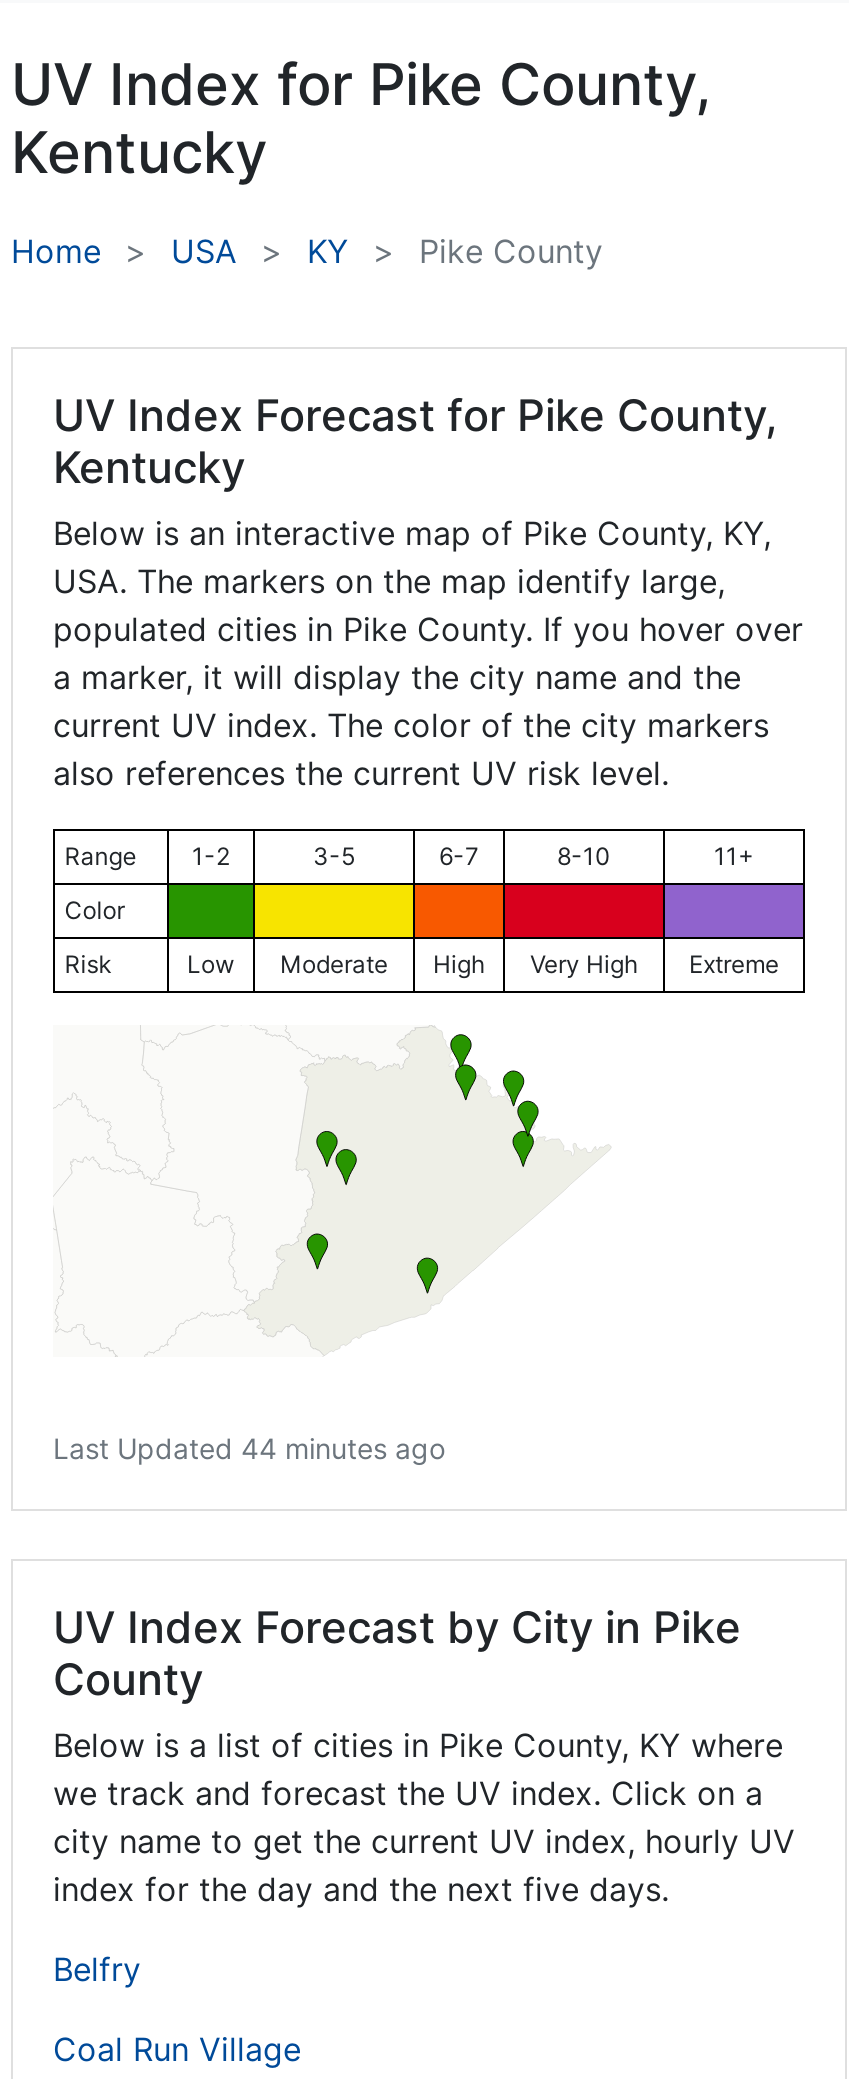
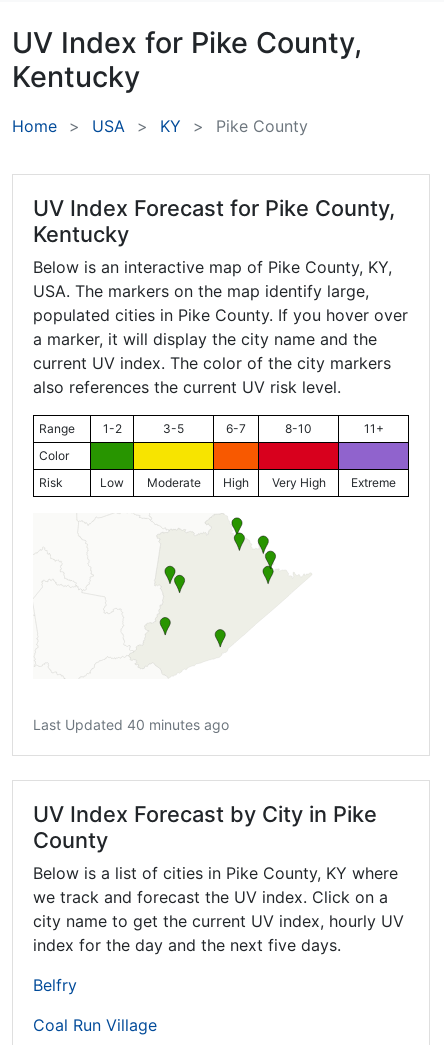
[53,1431,445,1465] Last Updated 44 minutes ago -> [33,716,229,733] Last Updated 40 minutes ago

